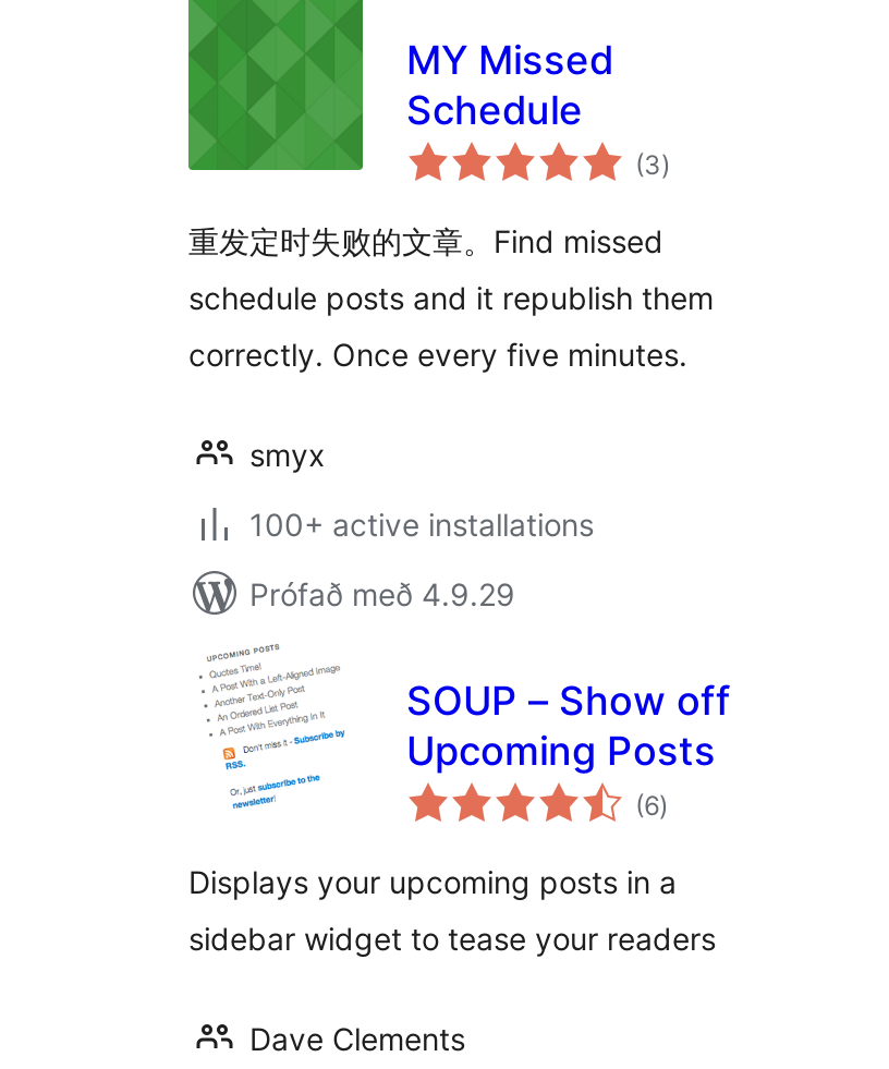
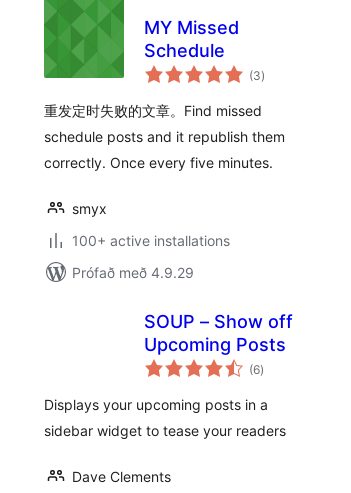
[199,643,348,811] [image] -> none

